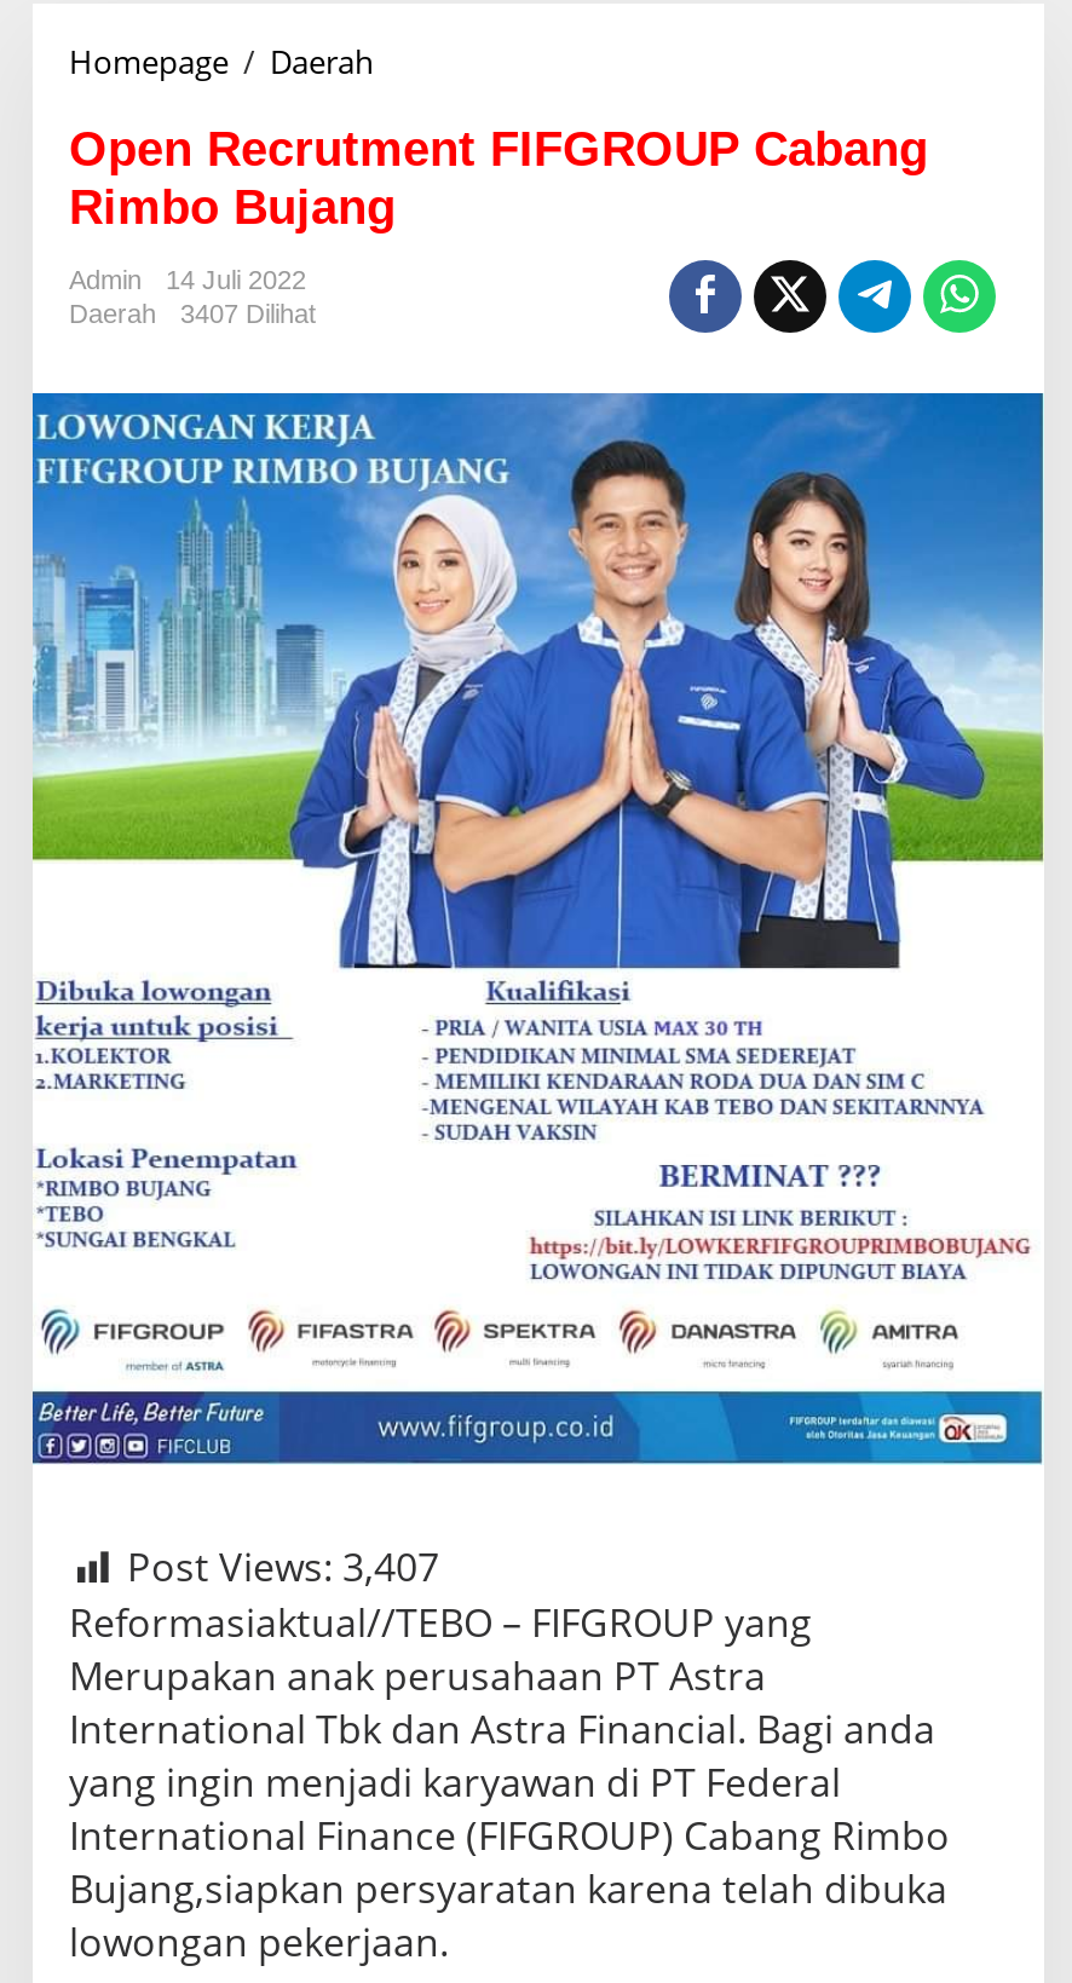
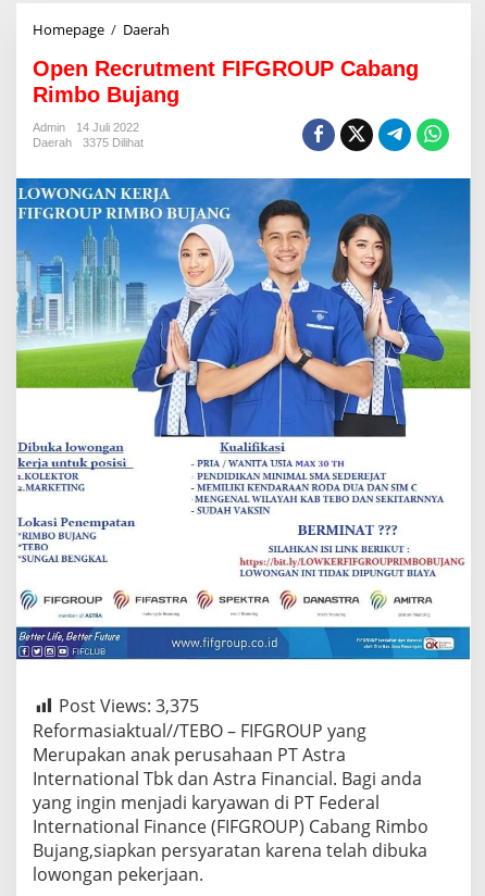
[69,299,316,328] Daerah 3407 Dilihat -> [33,136,144,149] Daerah 3375 Dilihat
[127,1540,439,1593] Post Views: 3,407 -> [59,694,199,718] Post Views: 3,375

